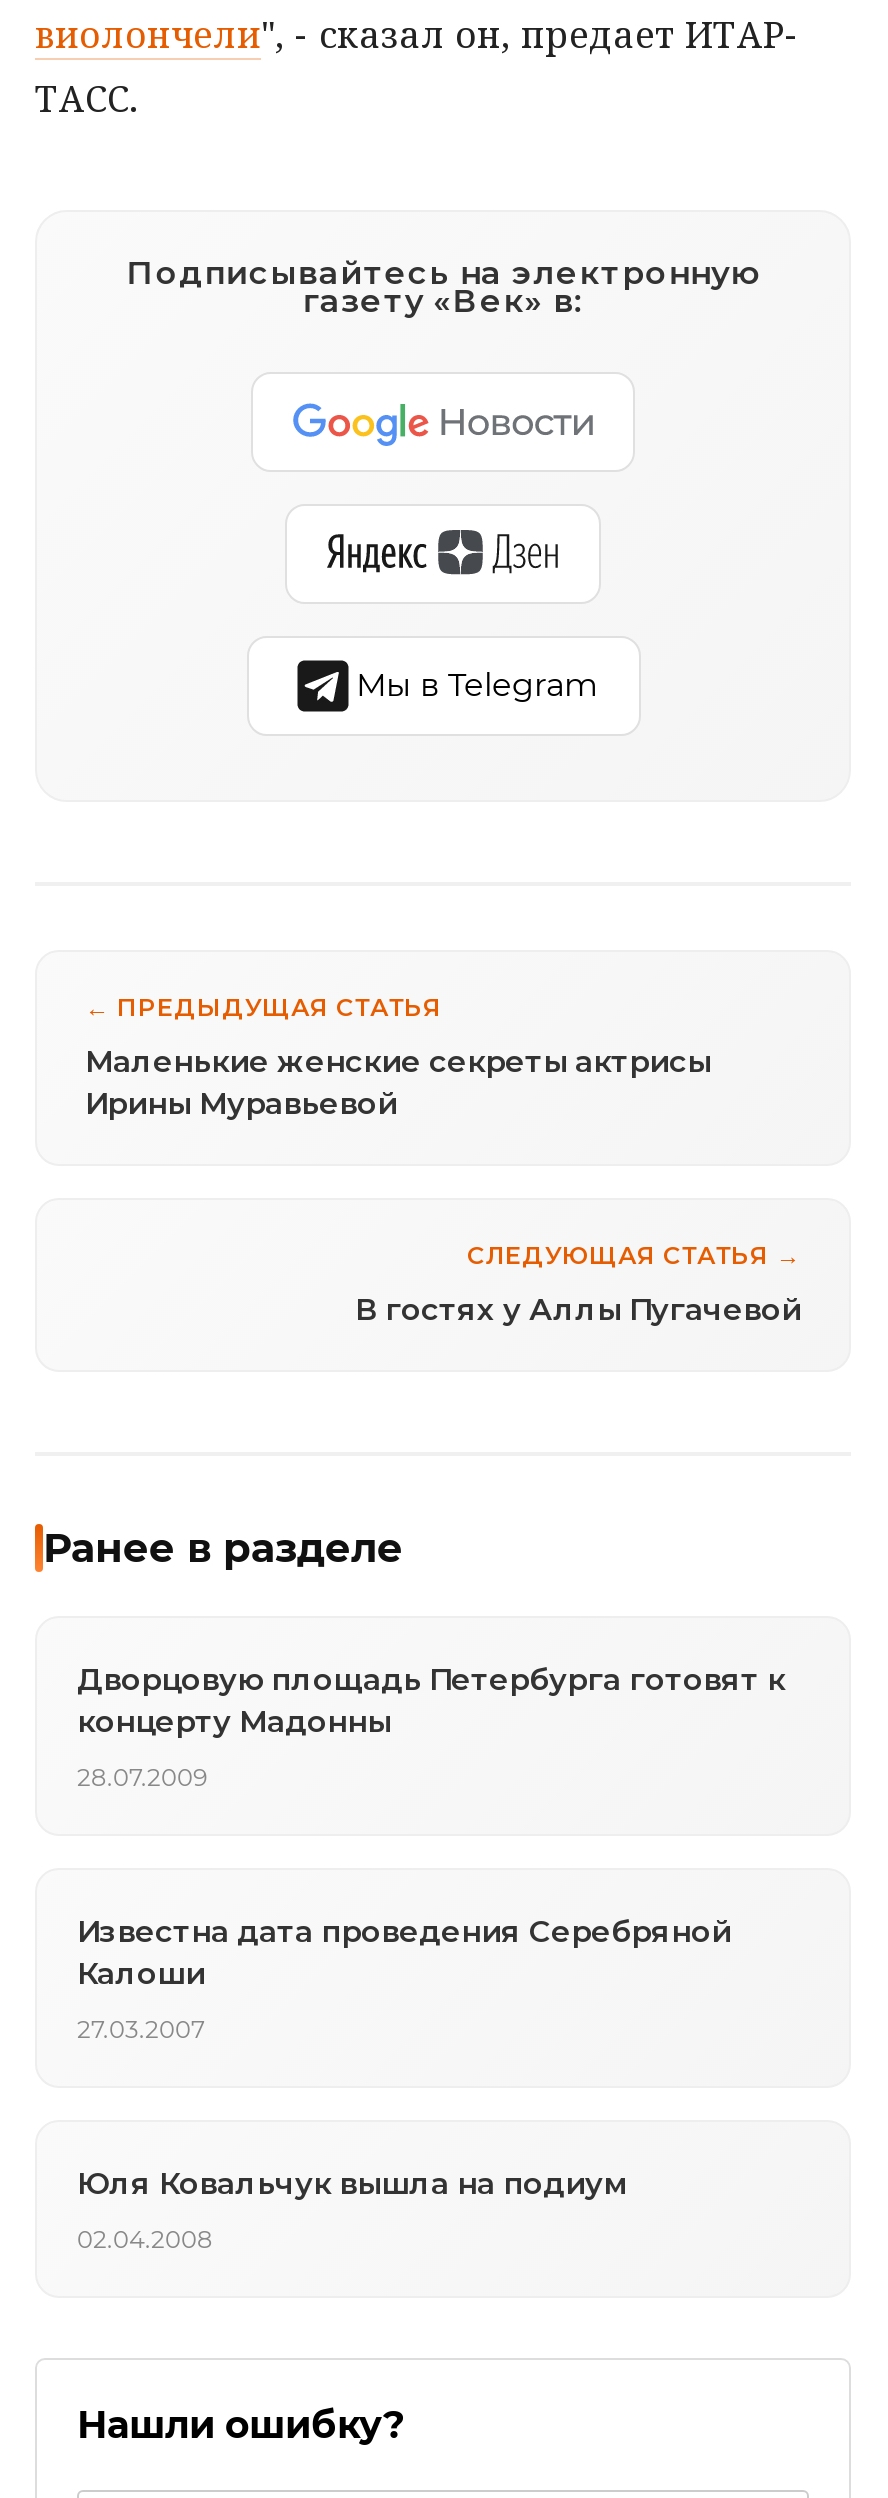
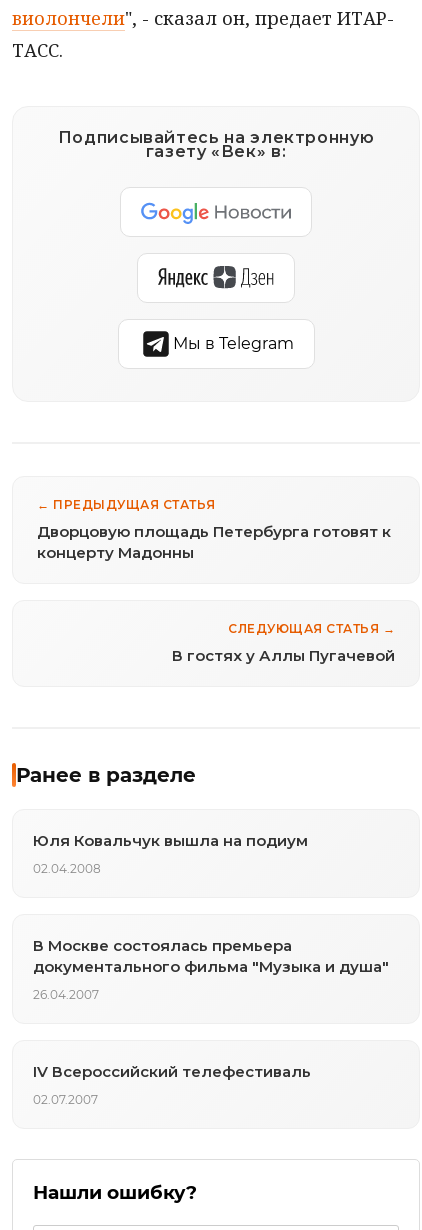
[85,1042,711,1122] Маленькие женские секреты актрисы | Ирины Муравьевой -> none
moved [77,1660,785,1740] -> [37,522,391,562]: Дворцовую площадь Петербурга готовят к | концерту Мадонны
[77,1762,207,1792] 28.07.2009 -> none
[77,1912,731,2044] Известна дата проведения Серебряной | Калоши | 27.03.2007 -> none
moved [77,2164,627,2254] -> [33,831,308,876]: Юля Ковальчук вышла на подиум | 02.04.2008
none -> [33,936,389,1002] В Москве состоялась премьера | документального фильма "Музыка и душа" | 26.04.2007
none -> [33,1062,311,1107] IV Всероссийский телефестиваль | 02.07.2007

